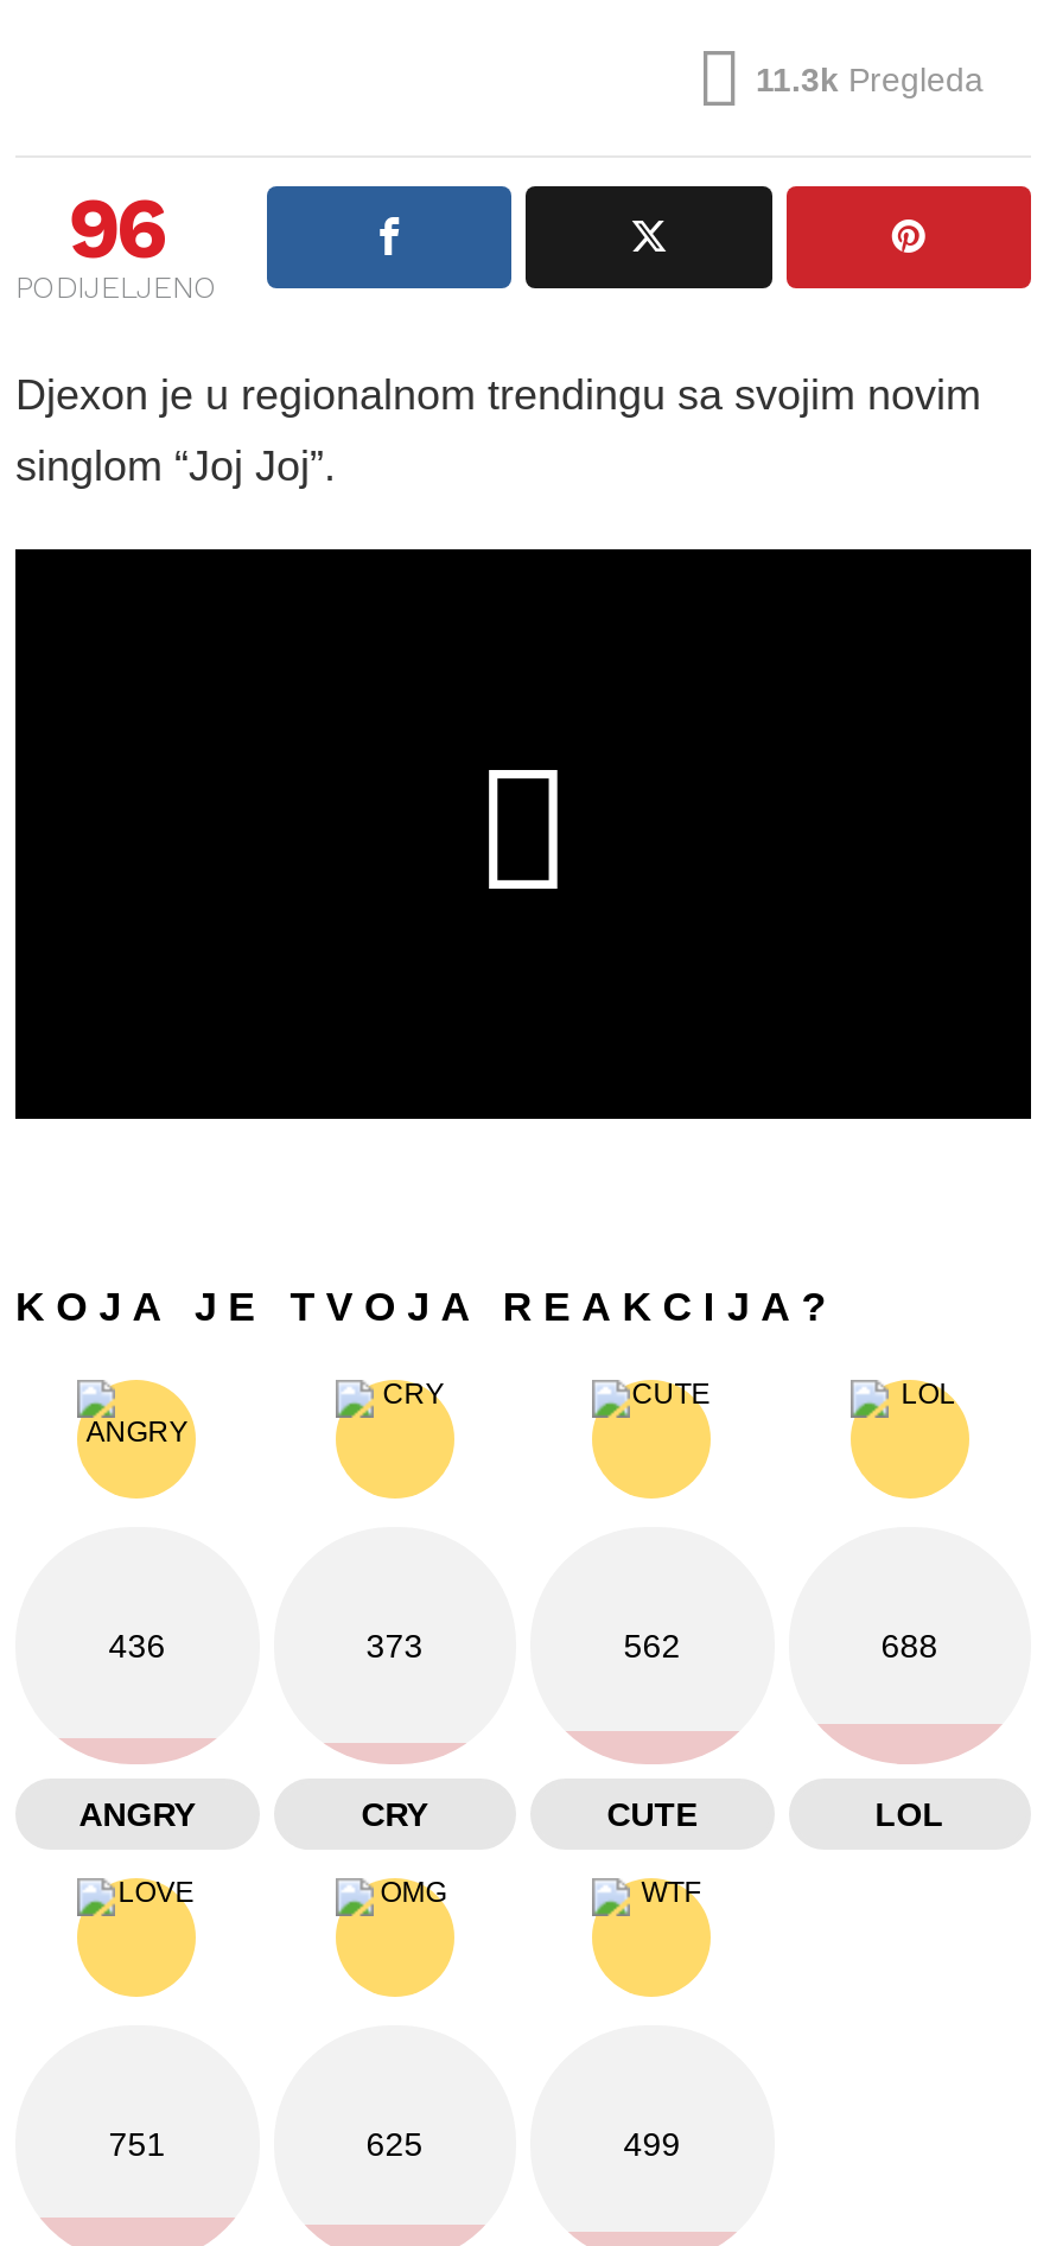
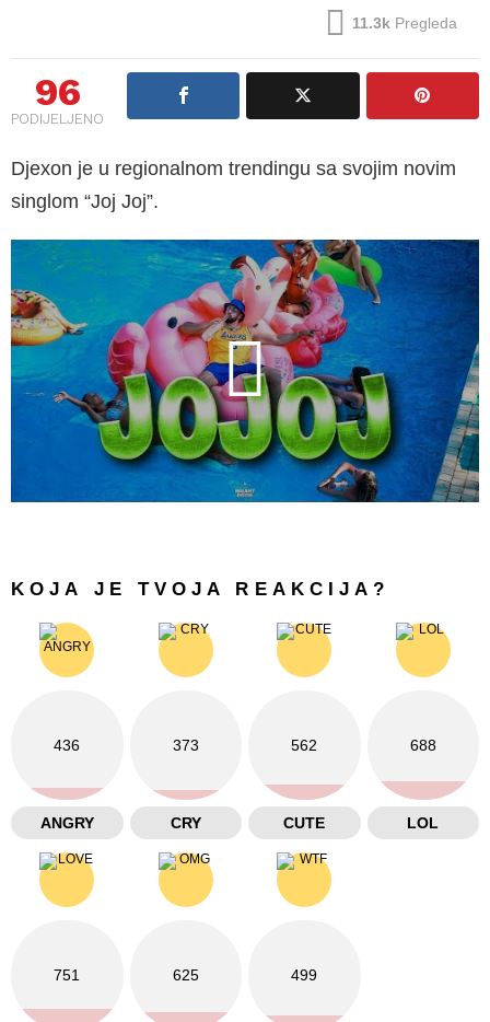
none -> [10,239,480,503] [image]

